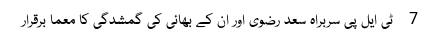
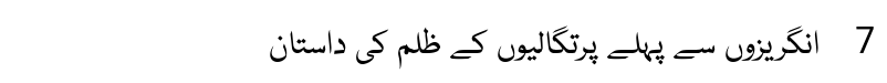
[22,7,393,29] ٹی ایل پی سربراہ سعد رضوی اور ان کے بھائی کی گمشدگی کا معما برقرار -> [269,16,820,65] انگریزوں سے پہلے پرتگالیوں کے ظلم کی داستان

